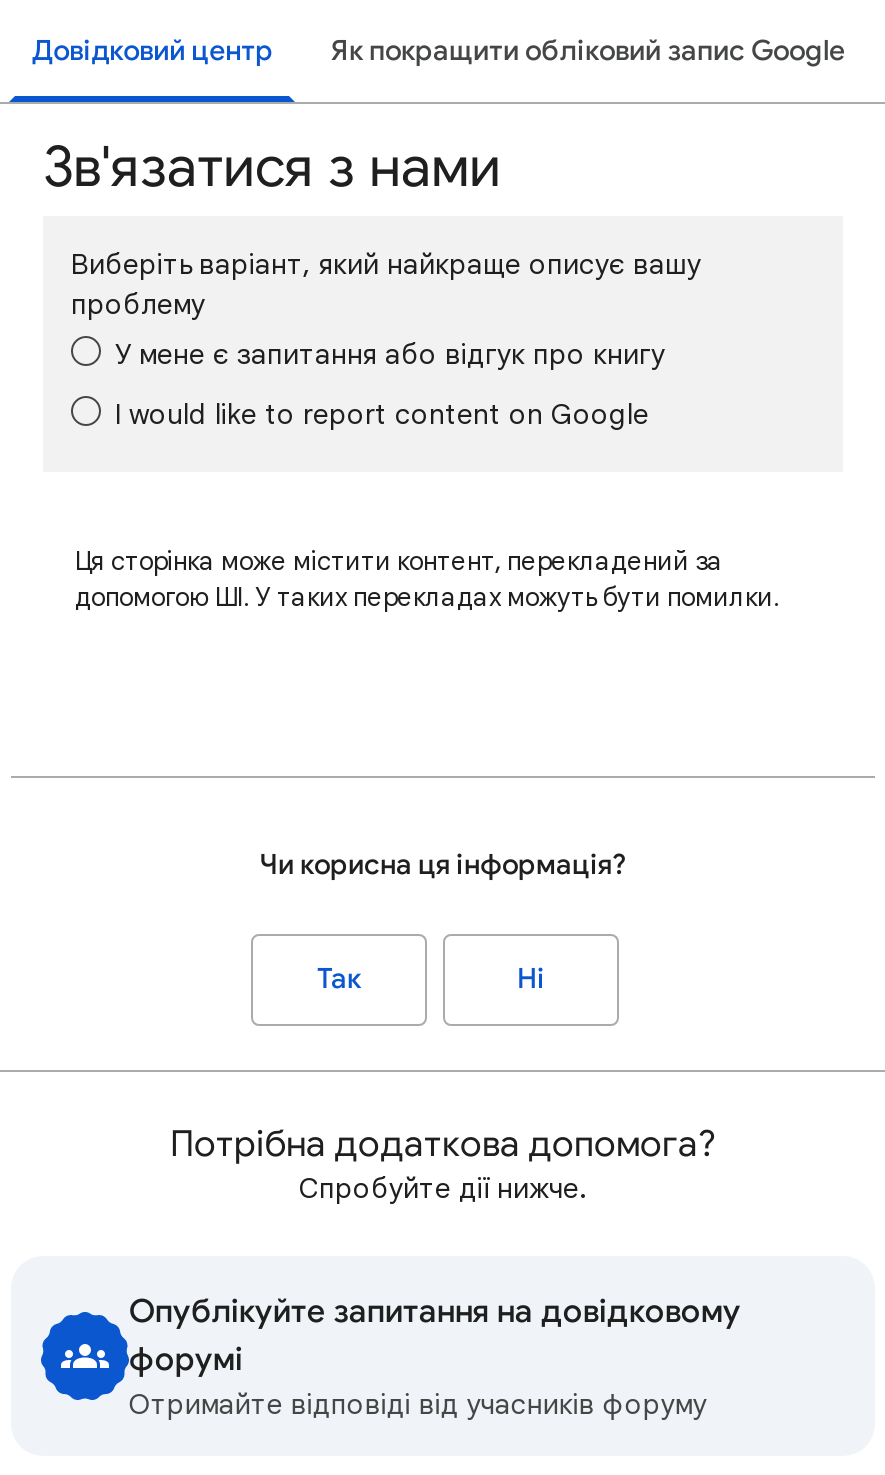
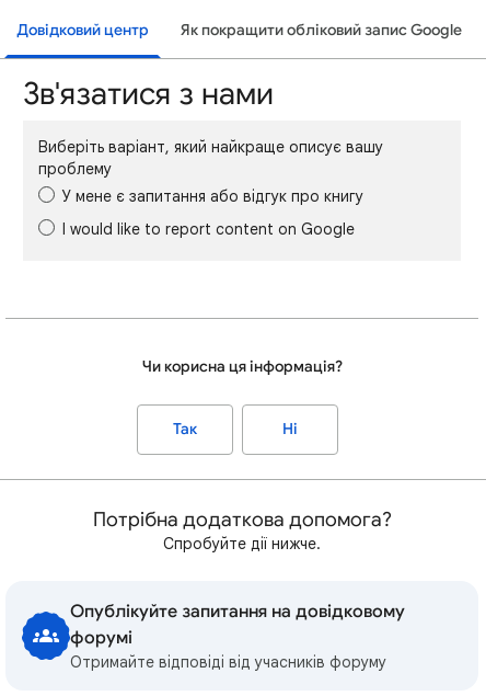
[75,544,779,614] Ця сторінка може містити контент, перекладений за | допомогою ШІ. У таких перекладах можуть бути помилки. -> none

